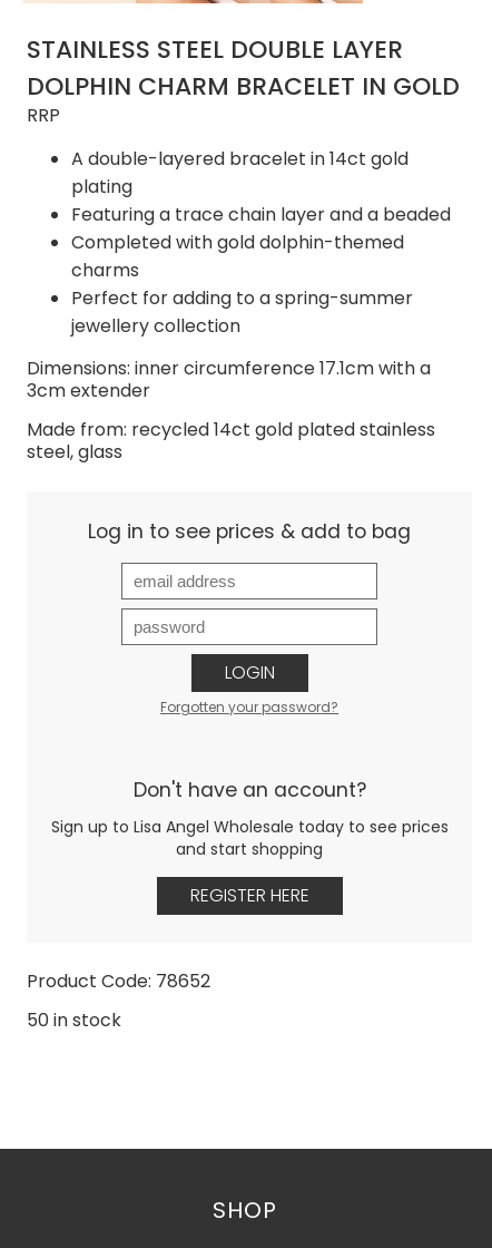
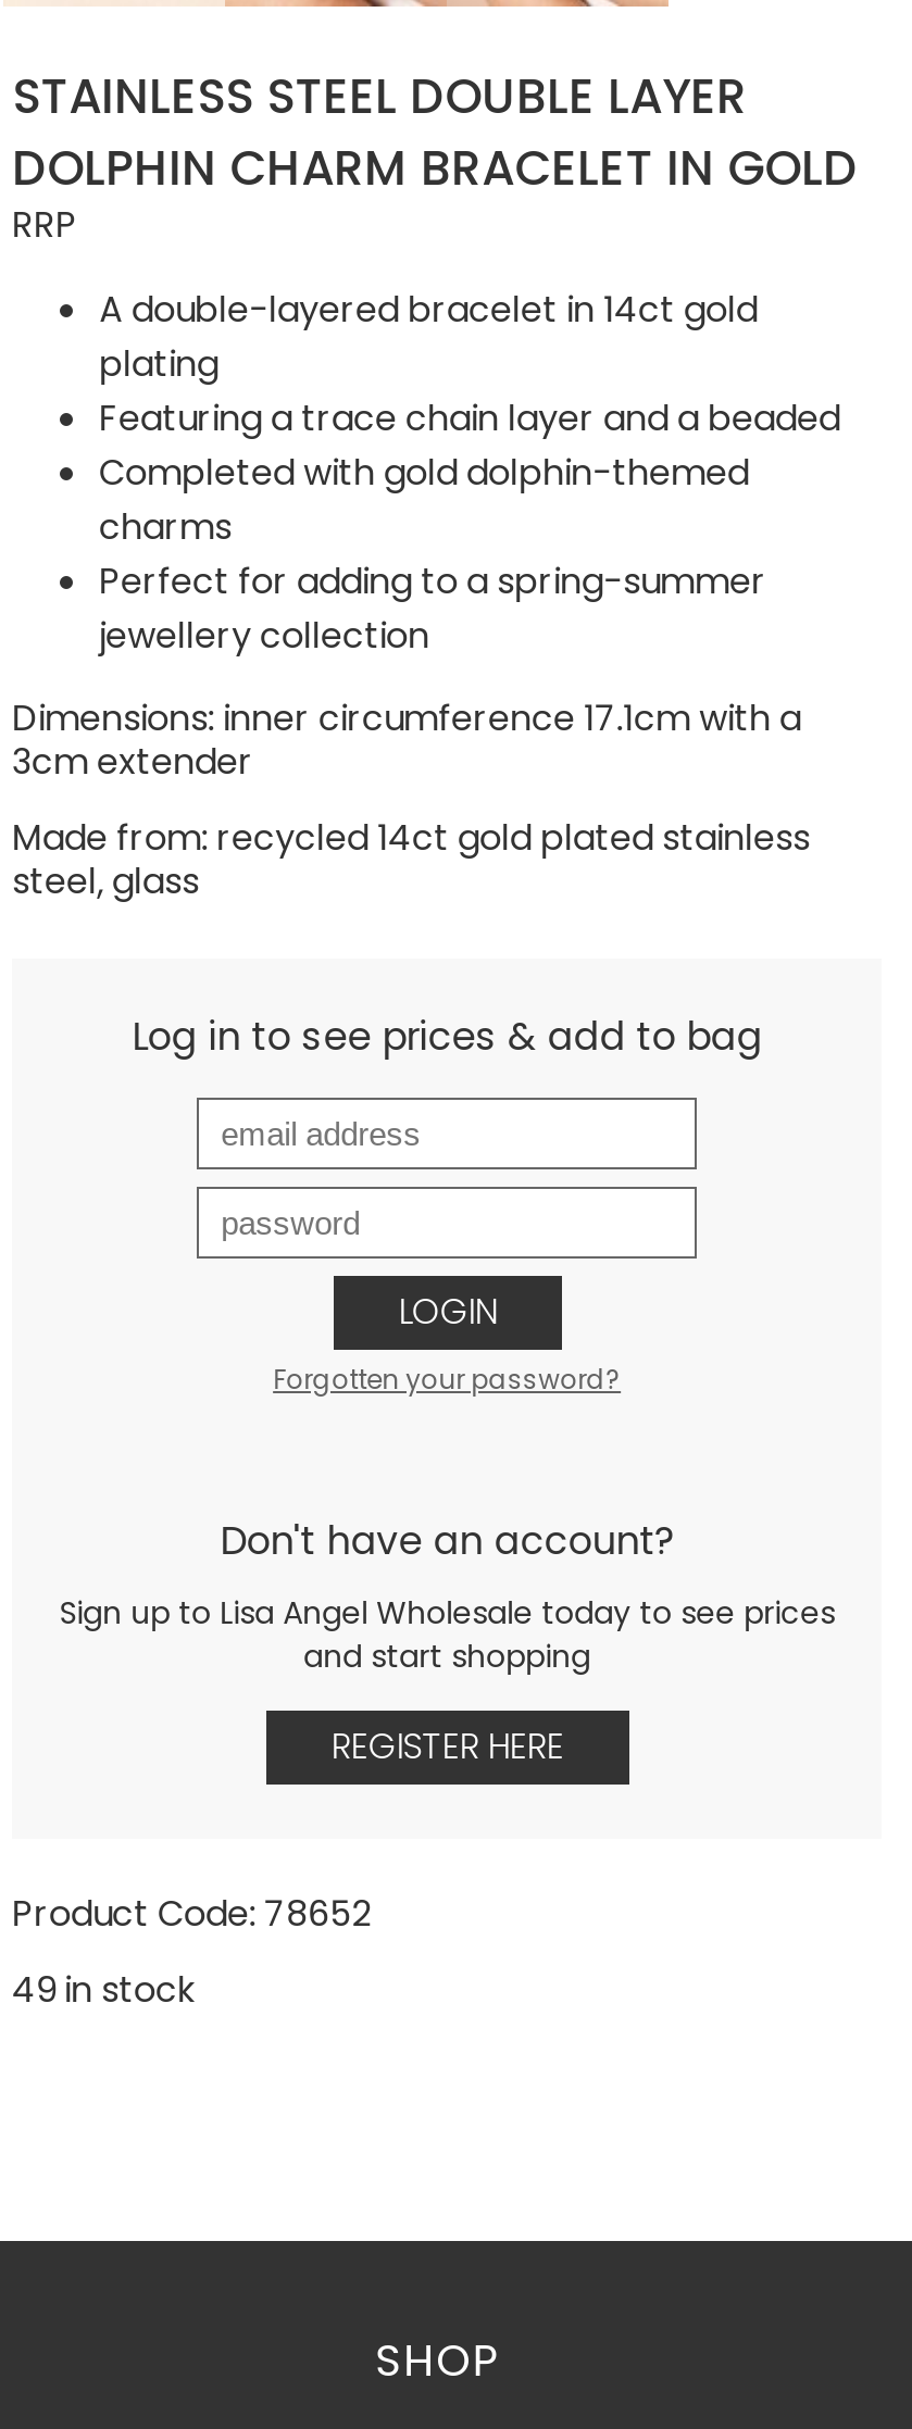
[27,1007,122,1033] 50 in stock -> [12,1965,197,2015] 49 in stock

